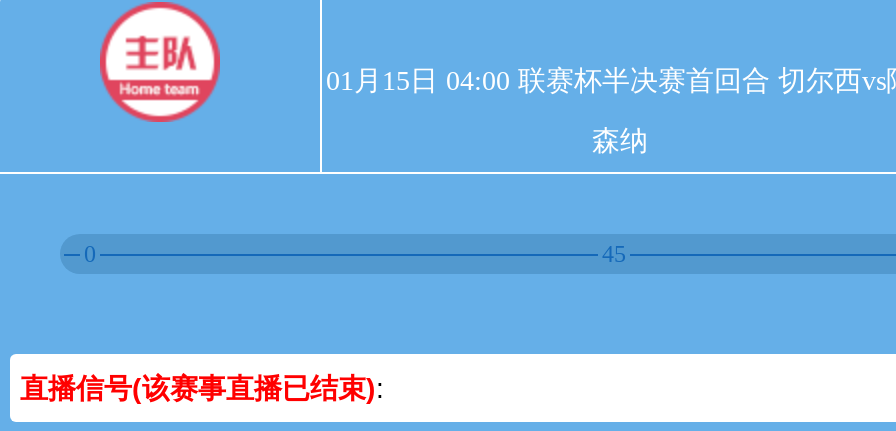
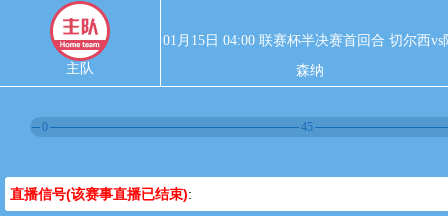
none -> [66,61,94,76] 主队

